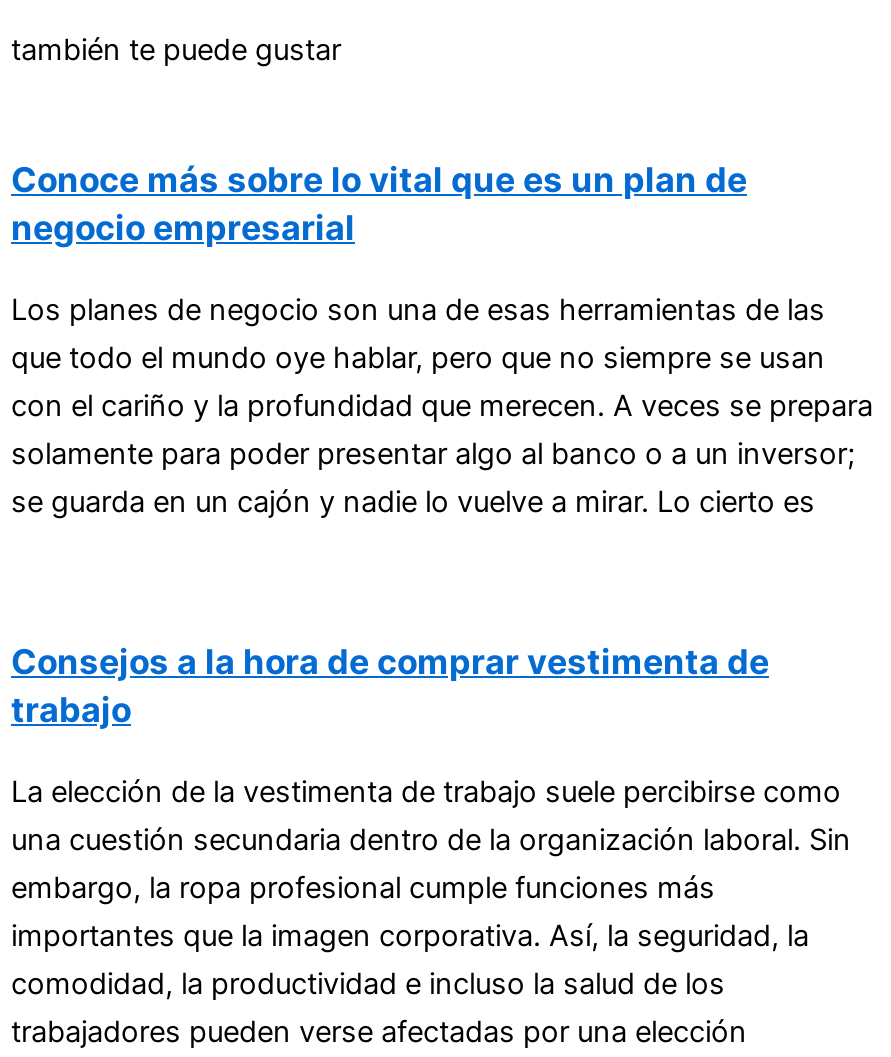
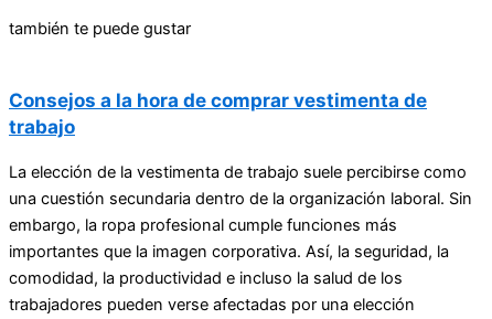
[11,158,873,520] Conoce más sobre lo vital que es un plan de | negocio empresarial | Los planes de negocio son una de esas herramientas de las | que todo el mundo oye hablar, pero que no siempre se usan | con el cariño y la profundidad que merecen. A veces se prepara | solamente para poder presentar algo al banco o a un inversor; | se guarda en un cajón y nadie lo vuelve a mirar. Lo cierto es -> none

